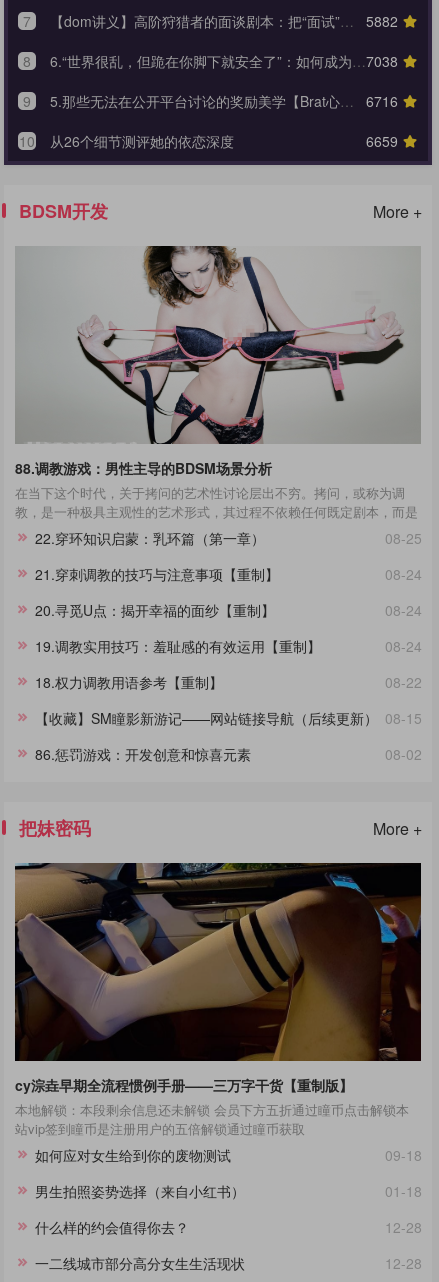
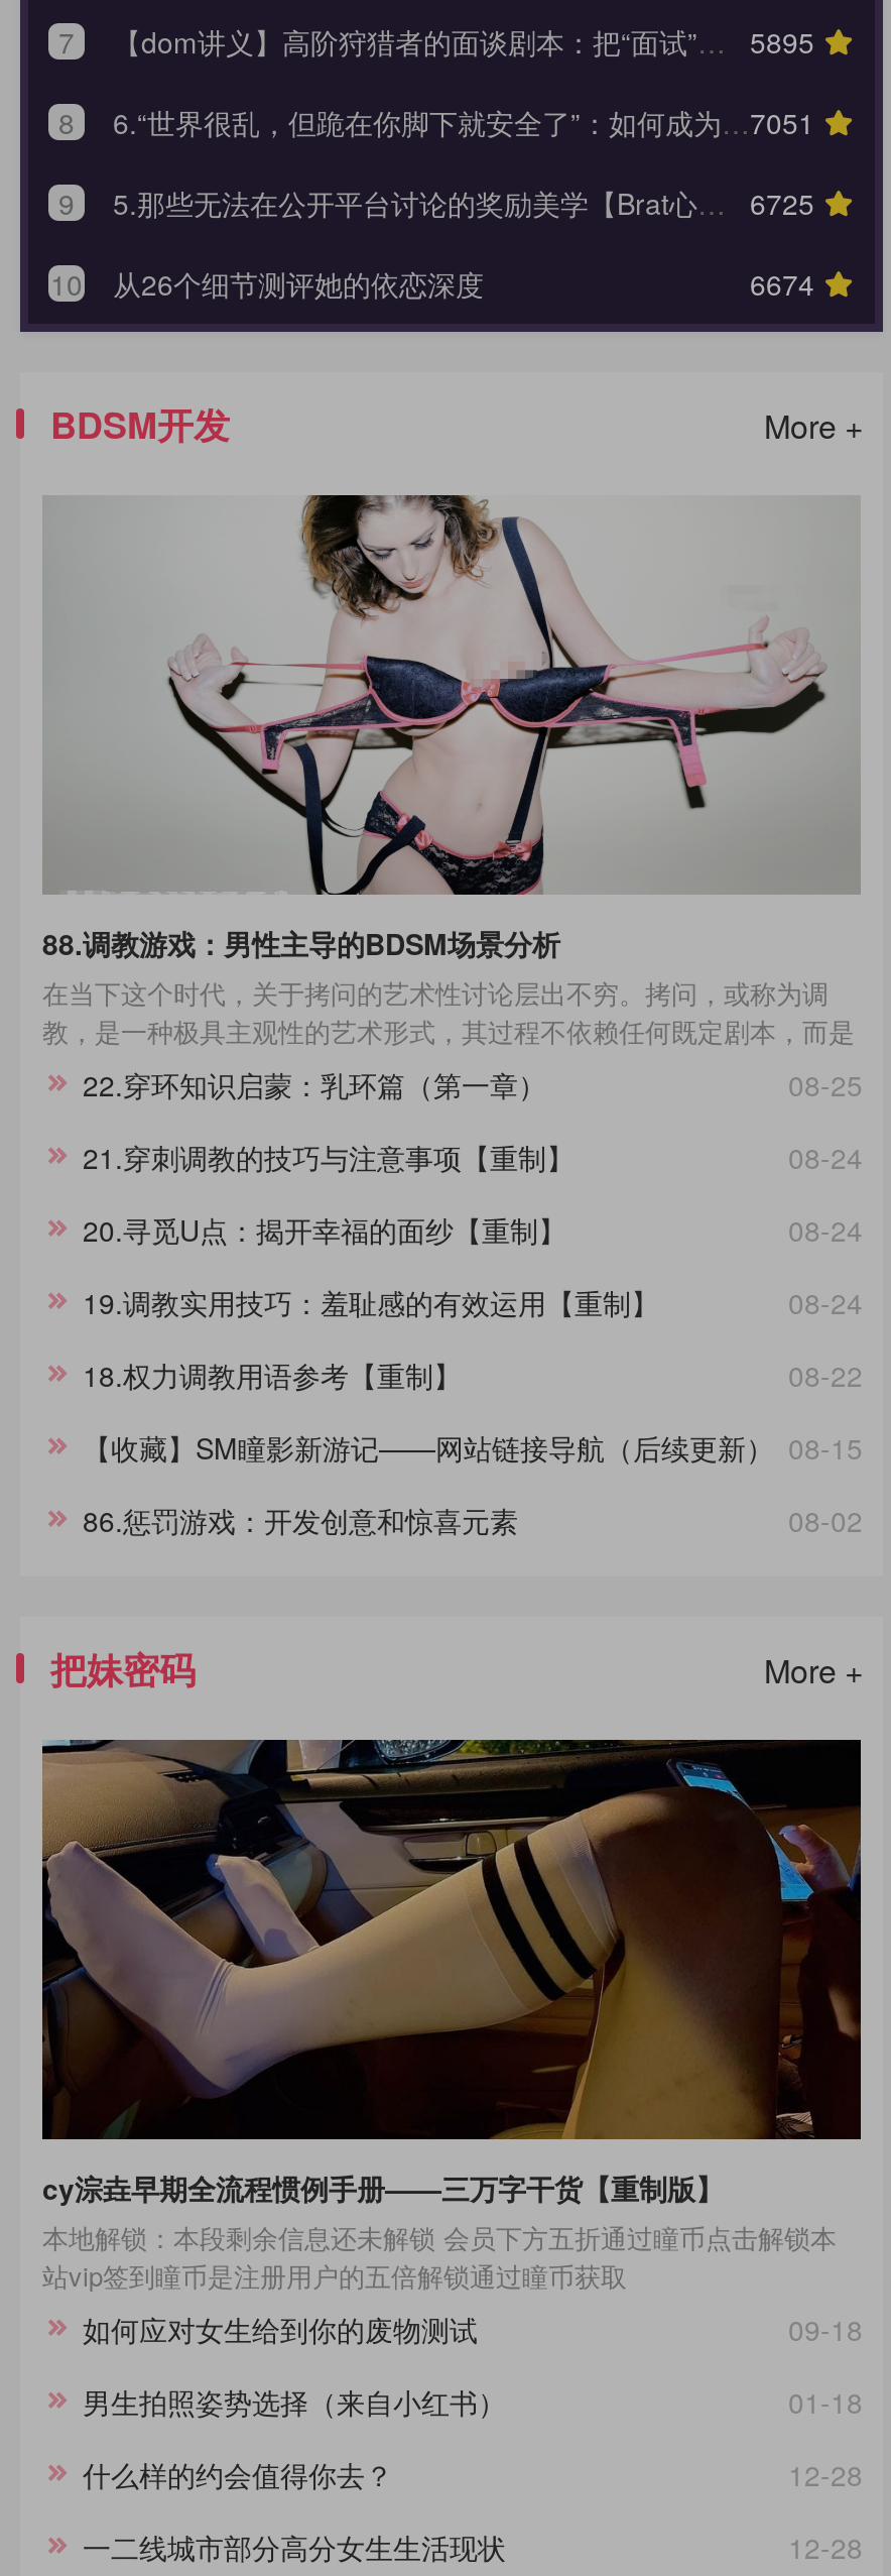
[366,11,402,31] 5882 -> [750,21,822,62] 5895
[366,51,402,71] 7038 -> [750,102,822,142] 7051
[366,91,402,111] 6716 -> [750,183,822,223] 6725
[366,131,402,151] 6659 -> [750,263,822,304] 6674

